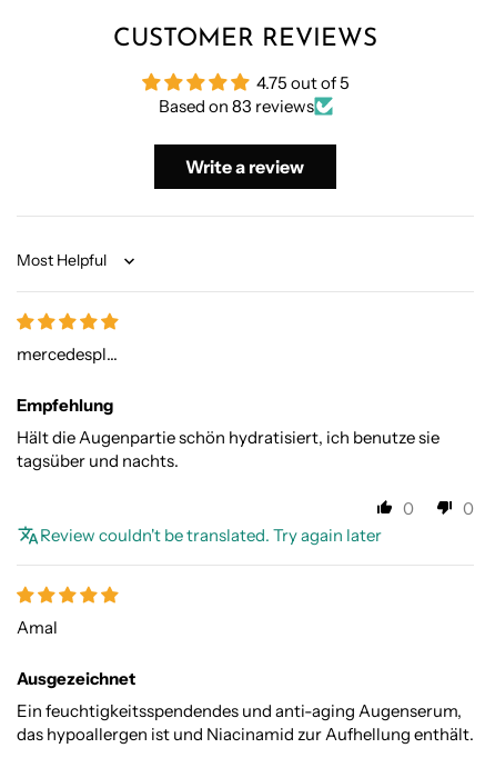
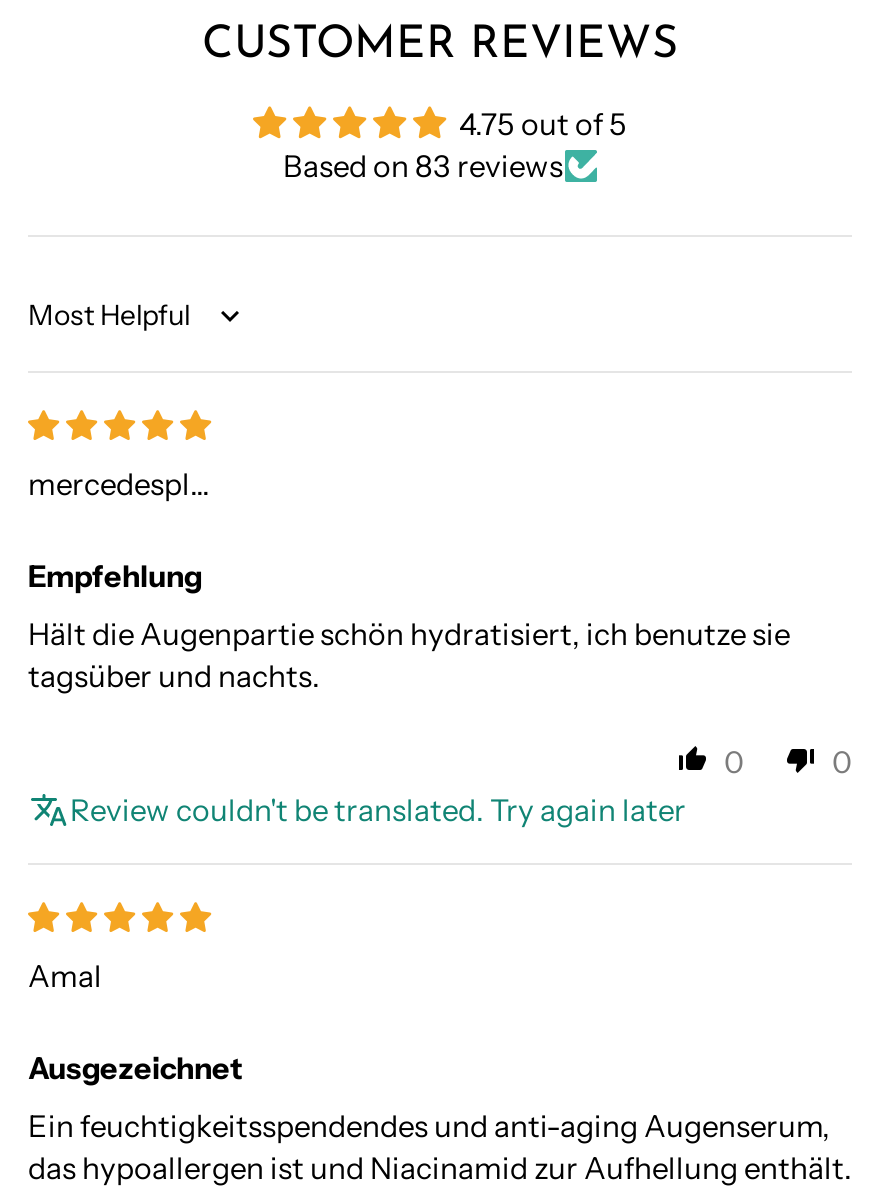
[186,155,305,178] Write a review -> none

